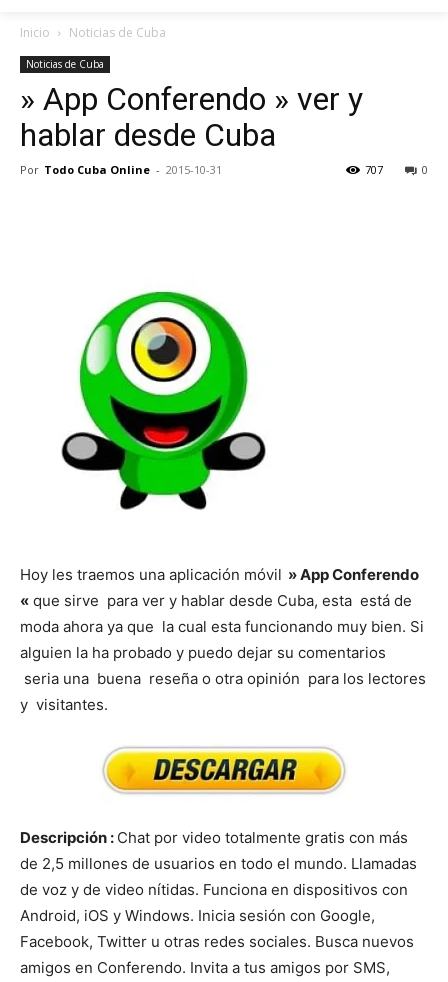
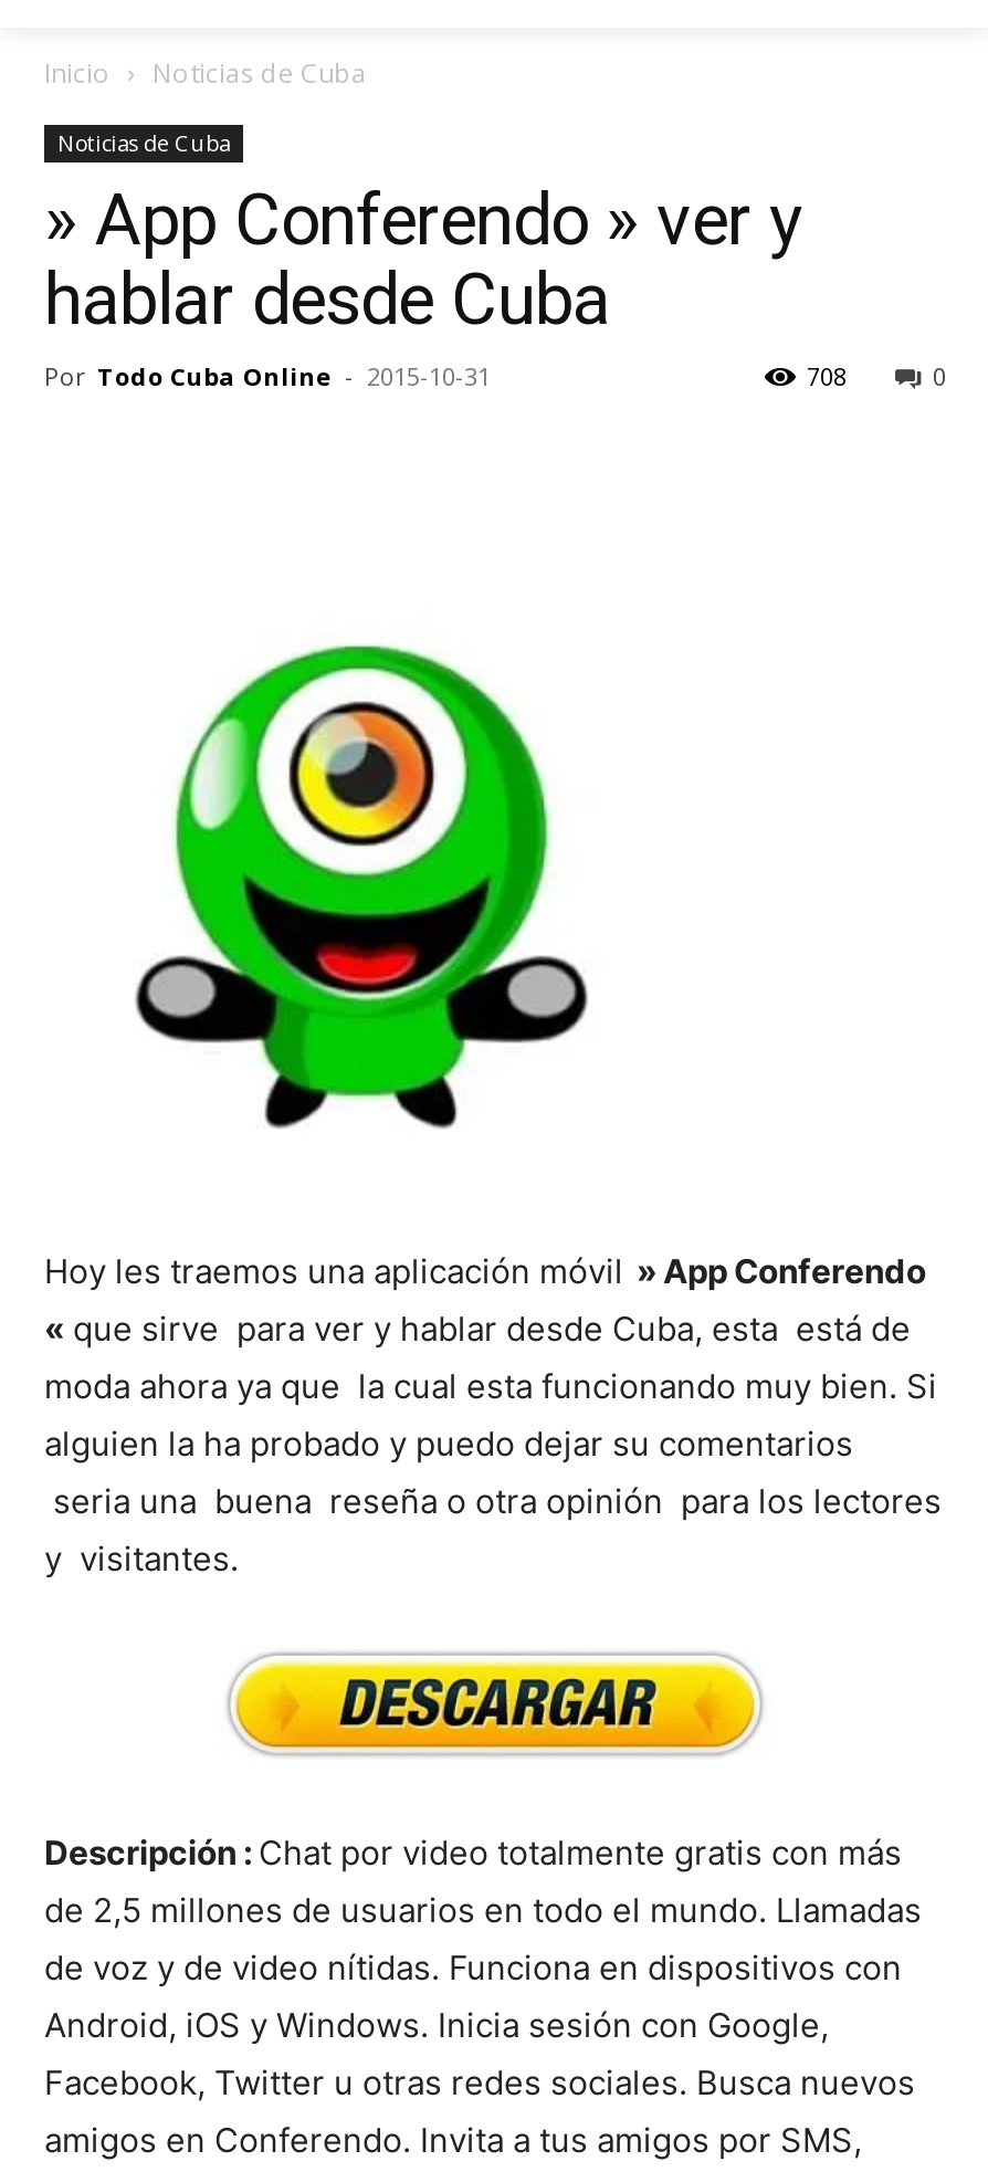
[365,162,383,177] 707 -> [807,359,847,392] 708

